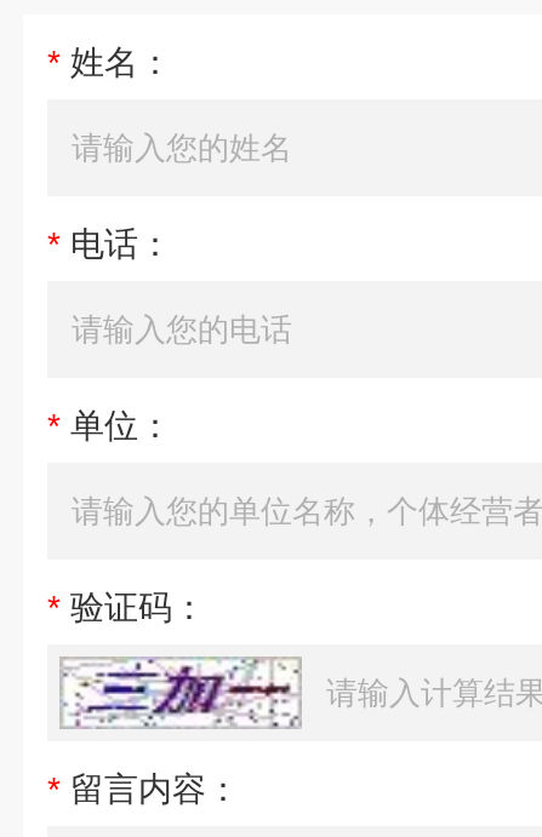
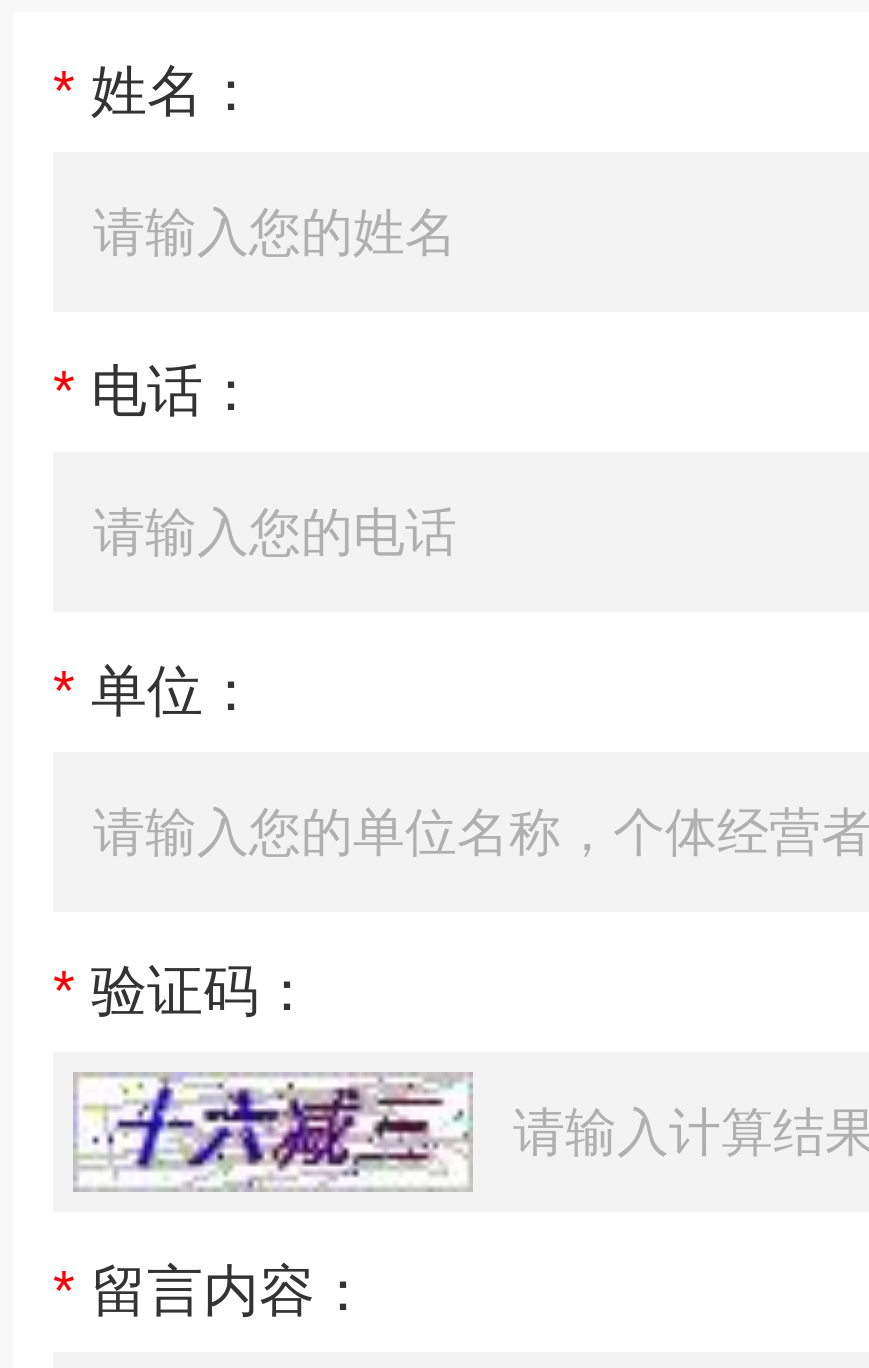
[59,657,301,728] [image] -> [73,1072,471,1190] [image]

